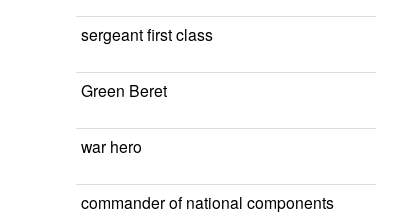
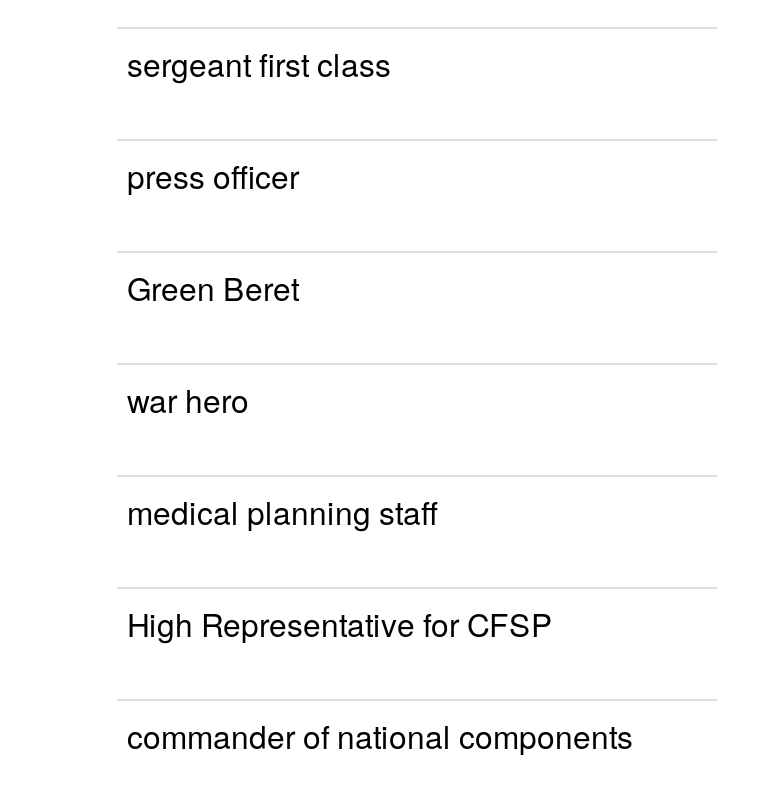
none -> [127,153,299,197] press officer
none -> [127,489,553,645] medical planning staff | High Representative for CFSP

